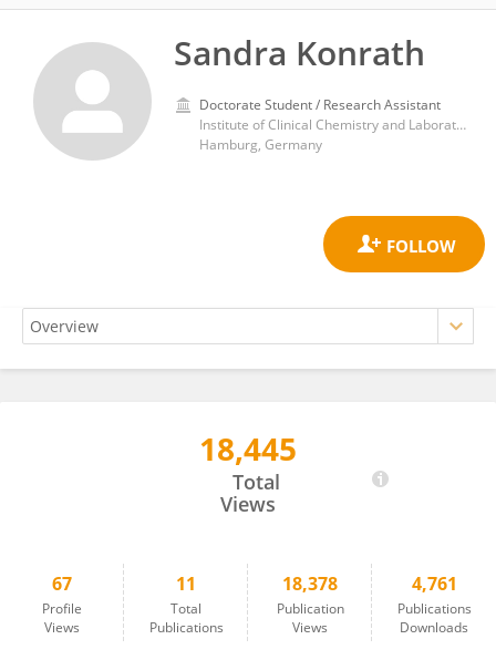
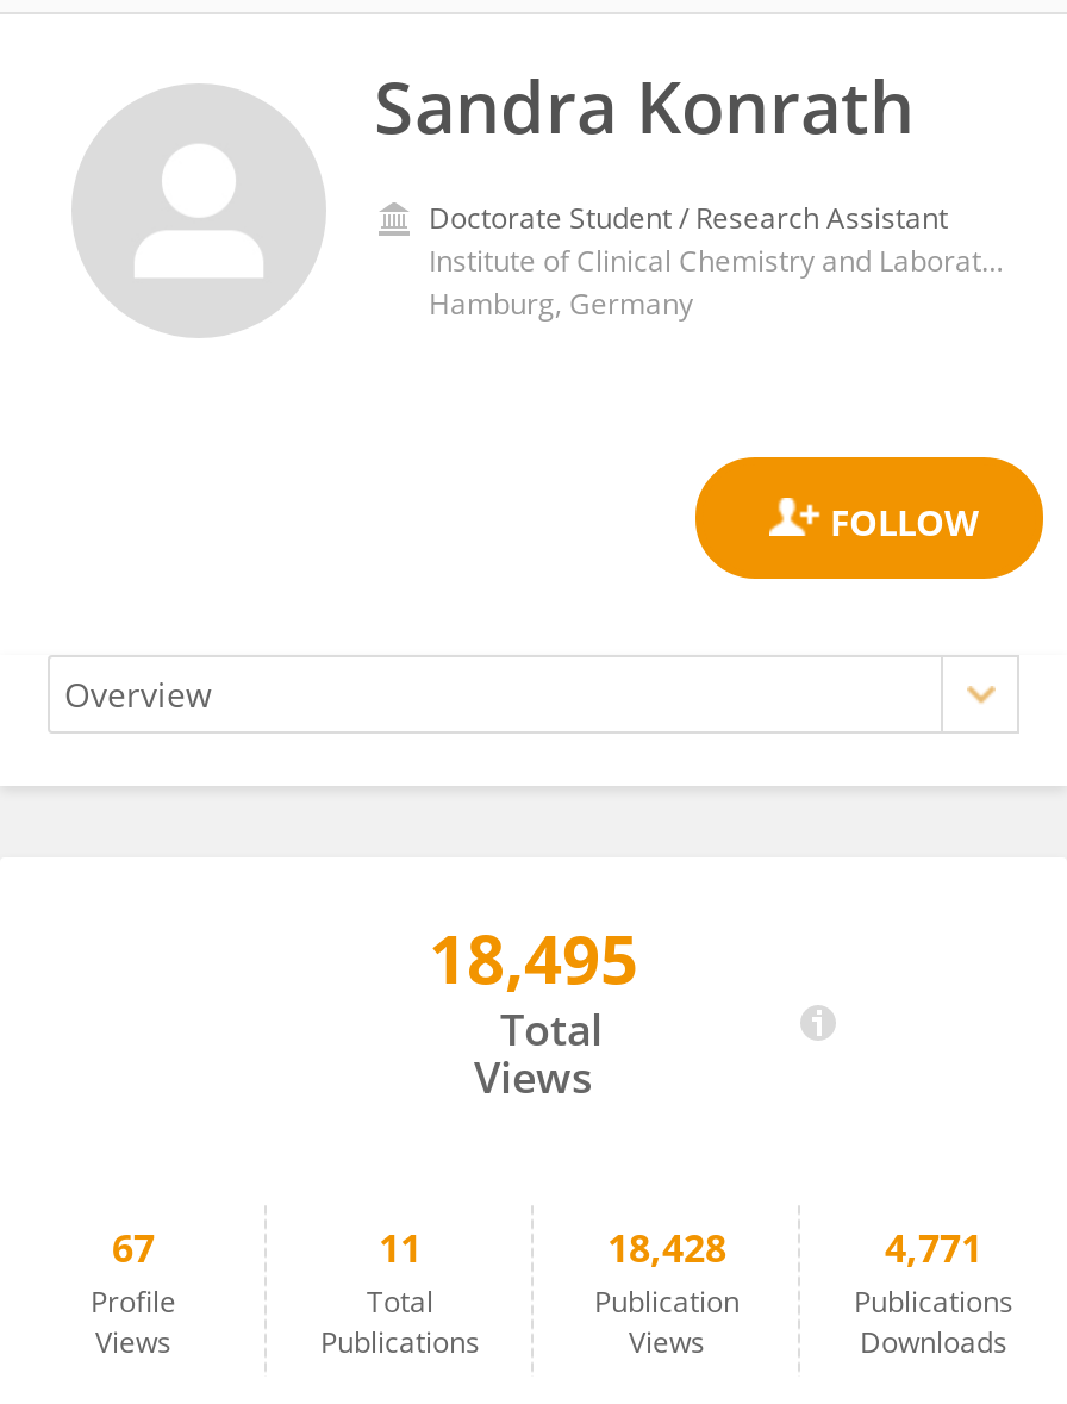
[199,427,297,470] 18,445 -> [429,912,638,1003] 18,495
[282,571,338,596] 18,378 -> [607,1222,726,1274] 18,428
[411,571,457,596] 4,761 -> [885,1222,982,1274] 4,771

